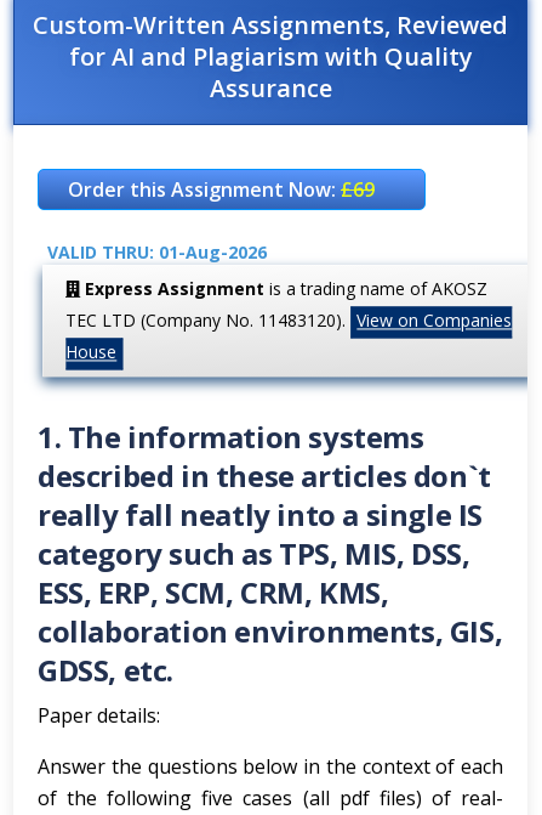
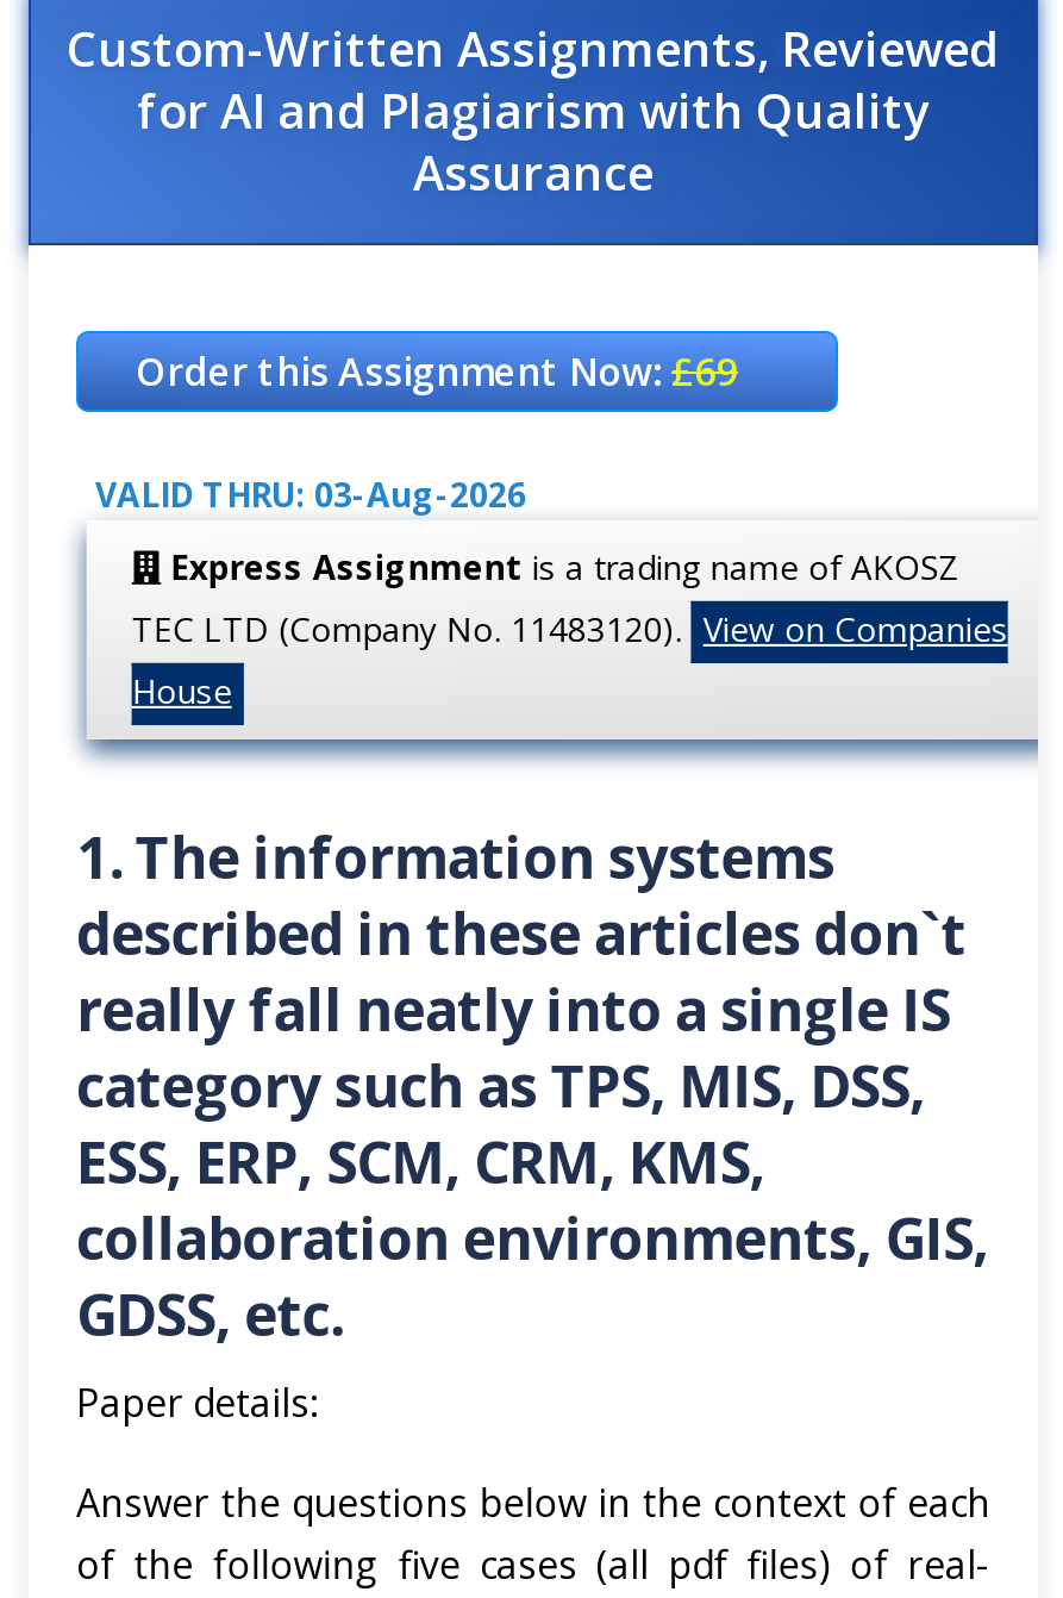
[47,240,267,264] VALID THRU: 01-Aug-2026 -> [95,472,526,517] VALID THRU: 03-Aug-2026

